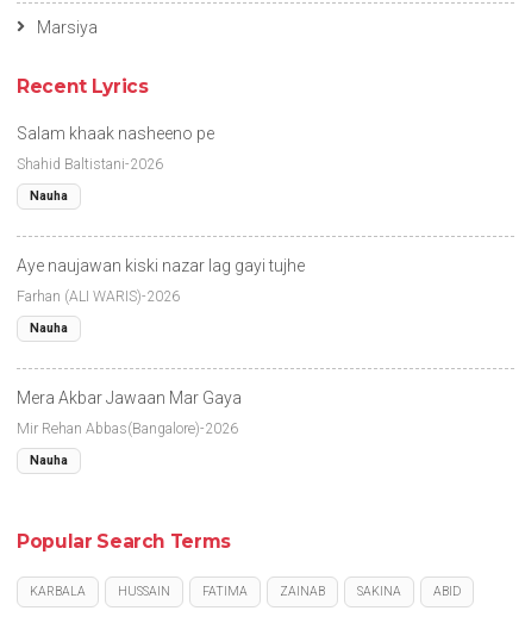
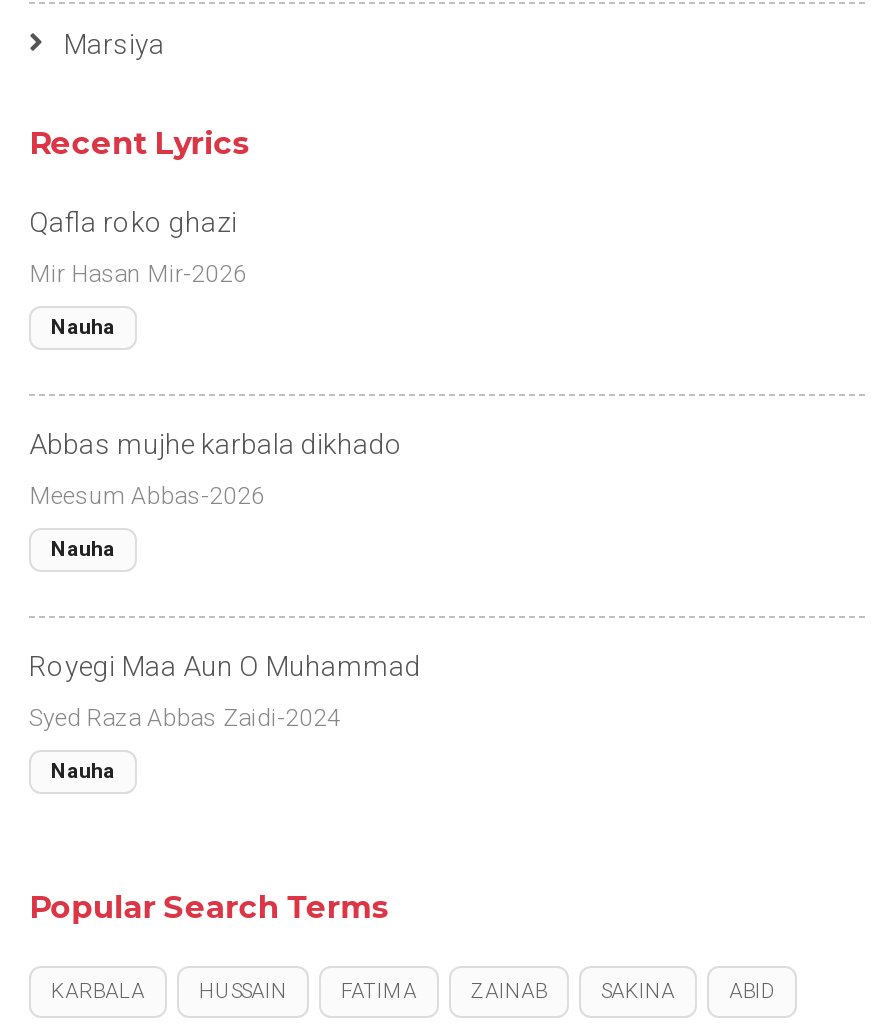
[17,123,214,142] Salam khaak nasheeno pe -> [29,205,237,237] Qafla roko ghazi
[17,156,163,172] Shahid Baltistani-2026 -> [29,259,247,287] Mir Hasan Mir-2026
[17,256,305,275] Aye naujawan kiski nazar lag gayi tujhe -> [29,427,403,459] Abbas mujhe karbala dikhado
[17,288,180,304] Farhan (ALI WARIS)-2026 -> [29,481,265,509] Meesum Abbas-2026
[17,388,242,407] Mera Akbar Jawaan Mar Gaya -> [29,649,421,681] Royegi Maa Aun O Muhammad
[17,420,238,437] Mir Rehan Abbas(Bangalore)-2026 -> [29,703,341,731] Syed Raza Abbas Zaidi-2024

